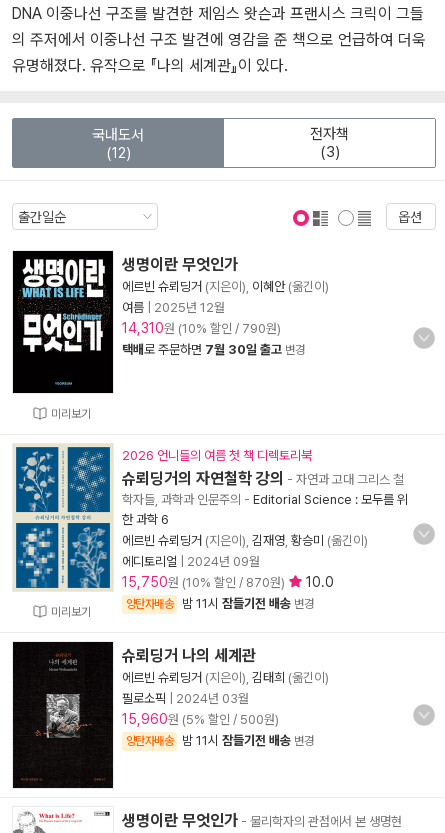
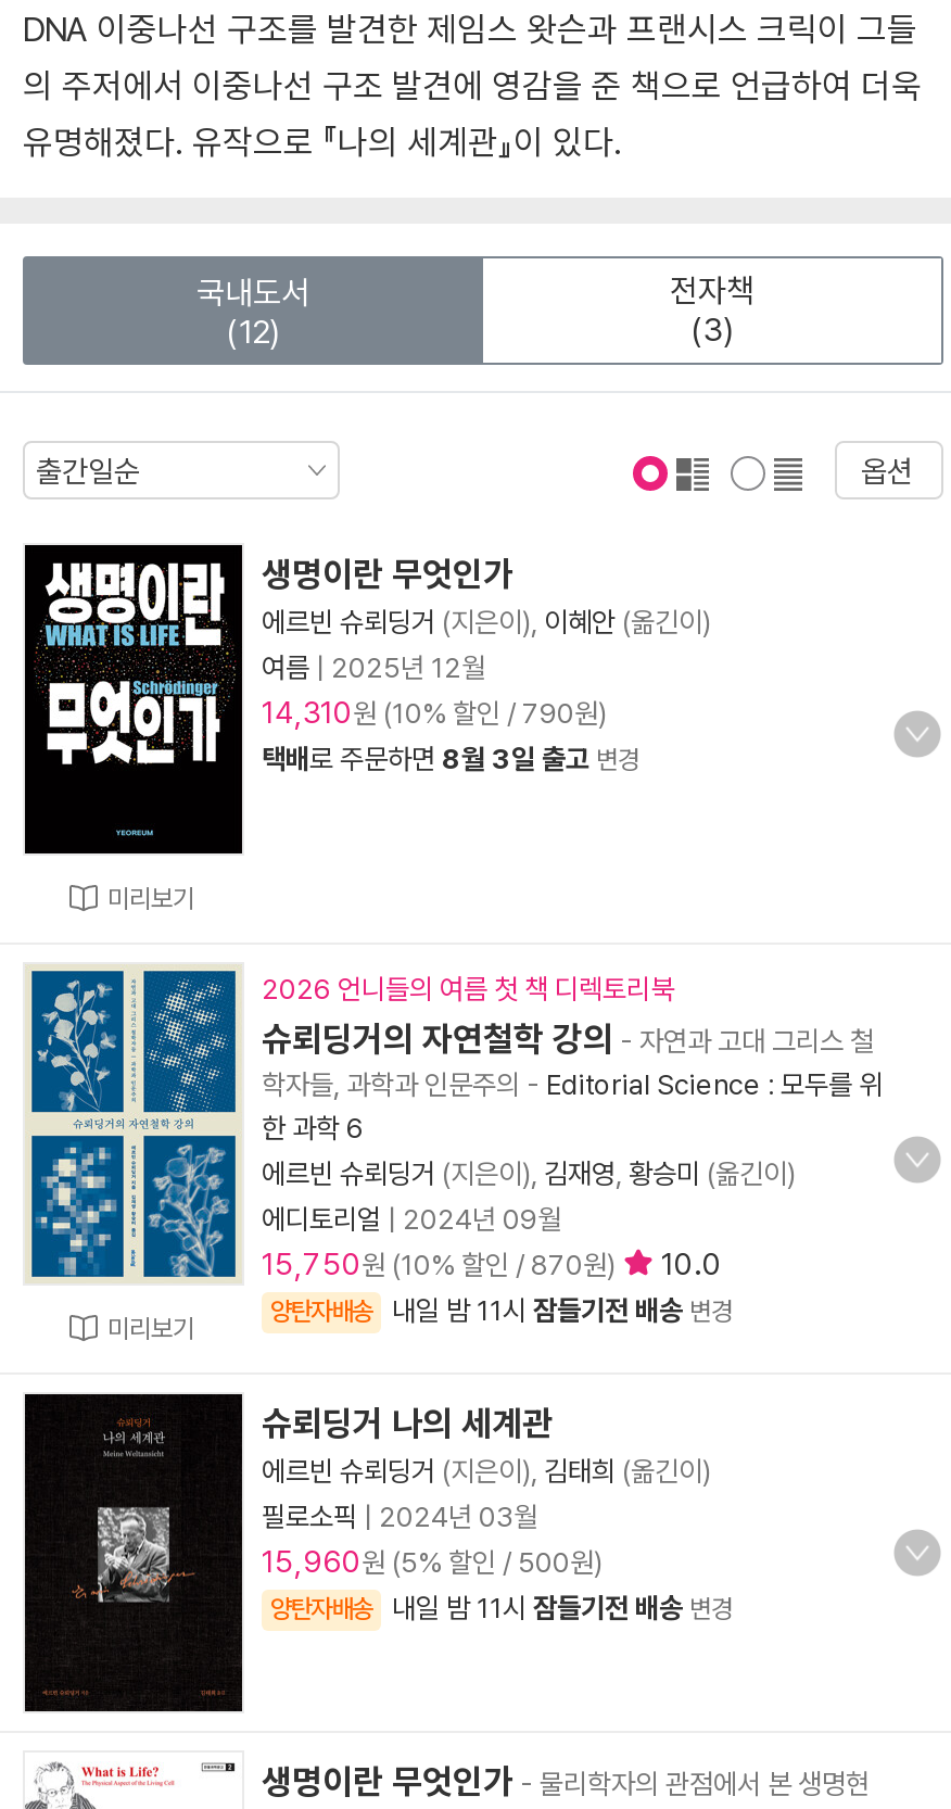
[122,342,305,357] 택배로 주문하면 7월 30일 출고 변경 -> [262,743,639,775] 택배로 주문하면 8월 3일 출고 변경
[182,596,314,611] 밤 11시 잠들기전 배송 변경 -> [392,1294,733,1327] 내일 밤 11시 잠들기전 배송 변경
[182,733,314,748] 밤 11시 잠들기전 배송 변경 -> [392,1592,733,1624] 내일 밤 11시 잠들기전 배송 변경

